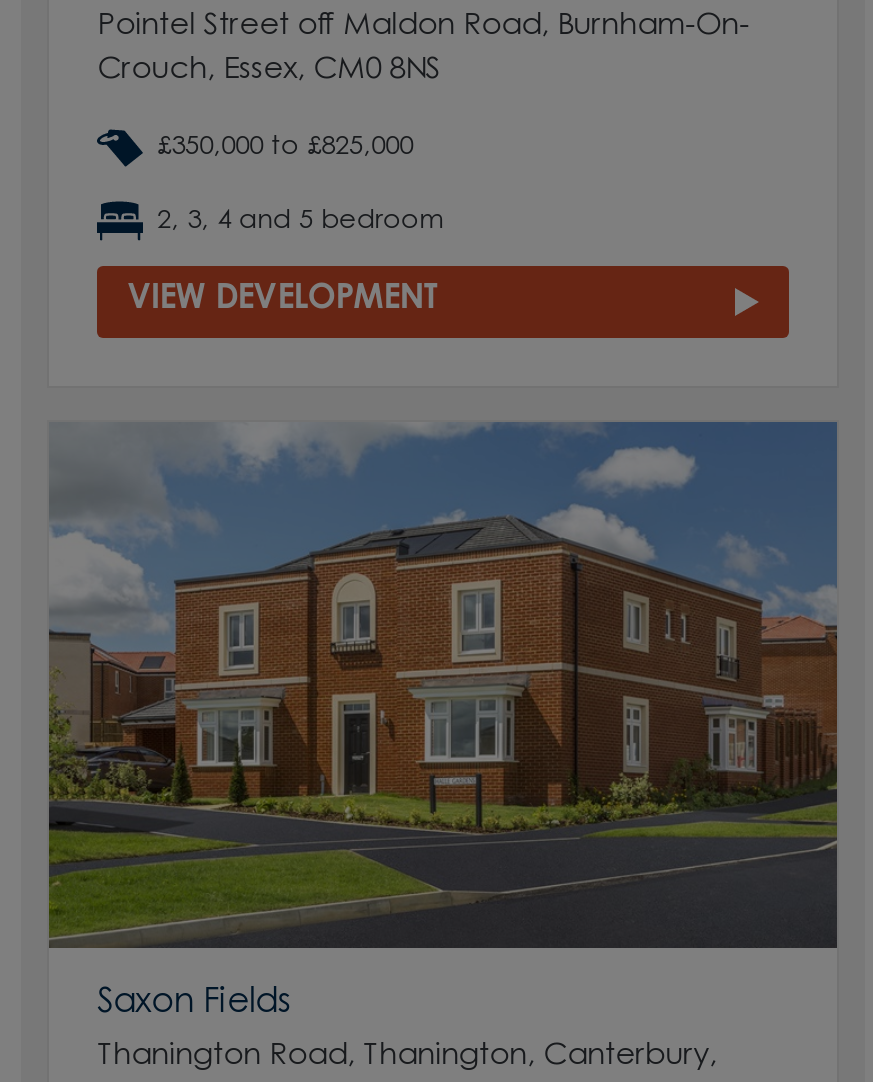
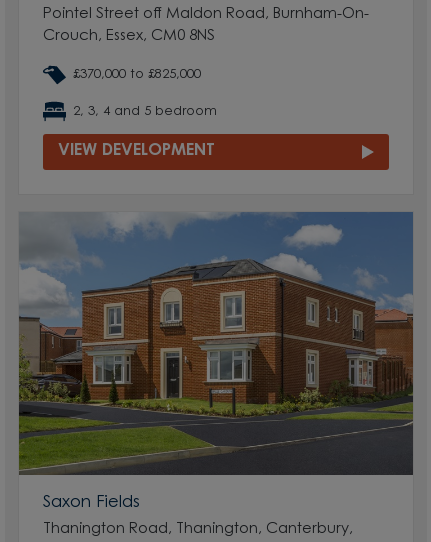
[157,134,413,160] £350,000 to £825,000 -> [73,68,201,81] £370,000 to £825,000

